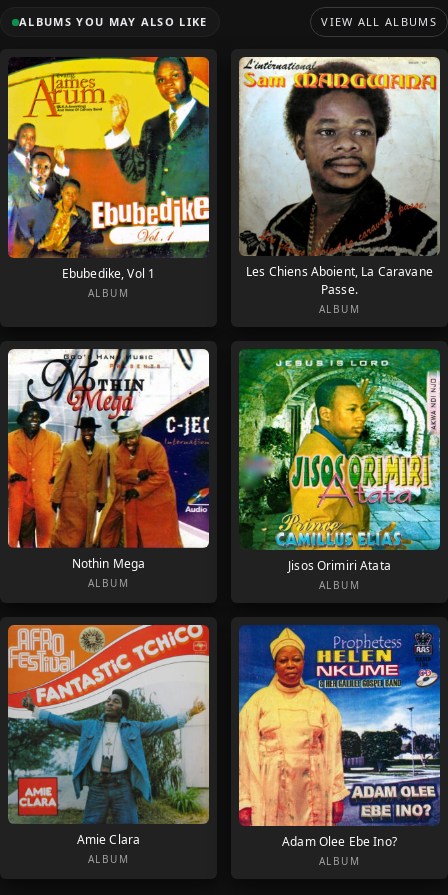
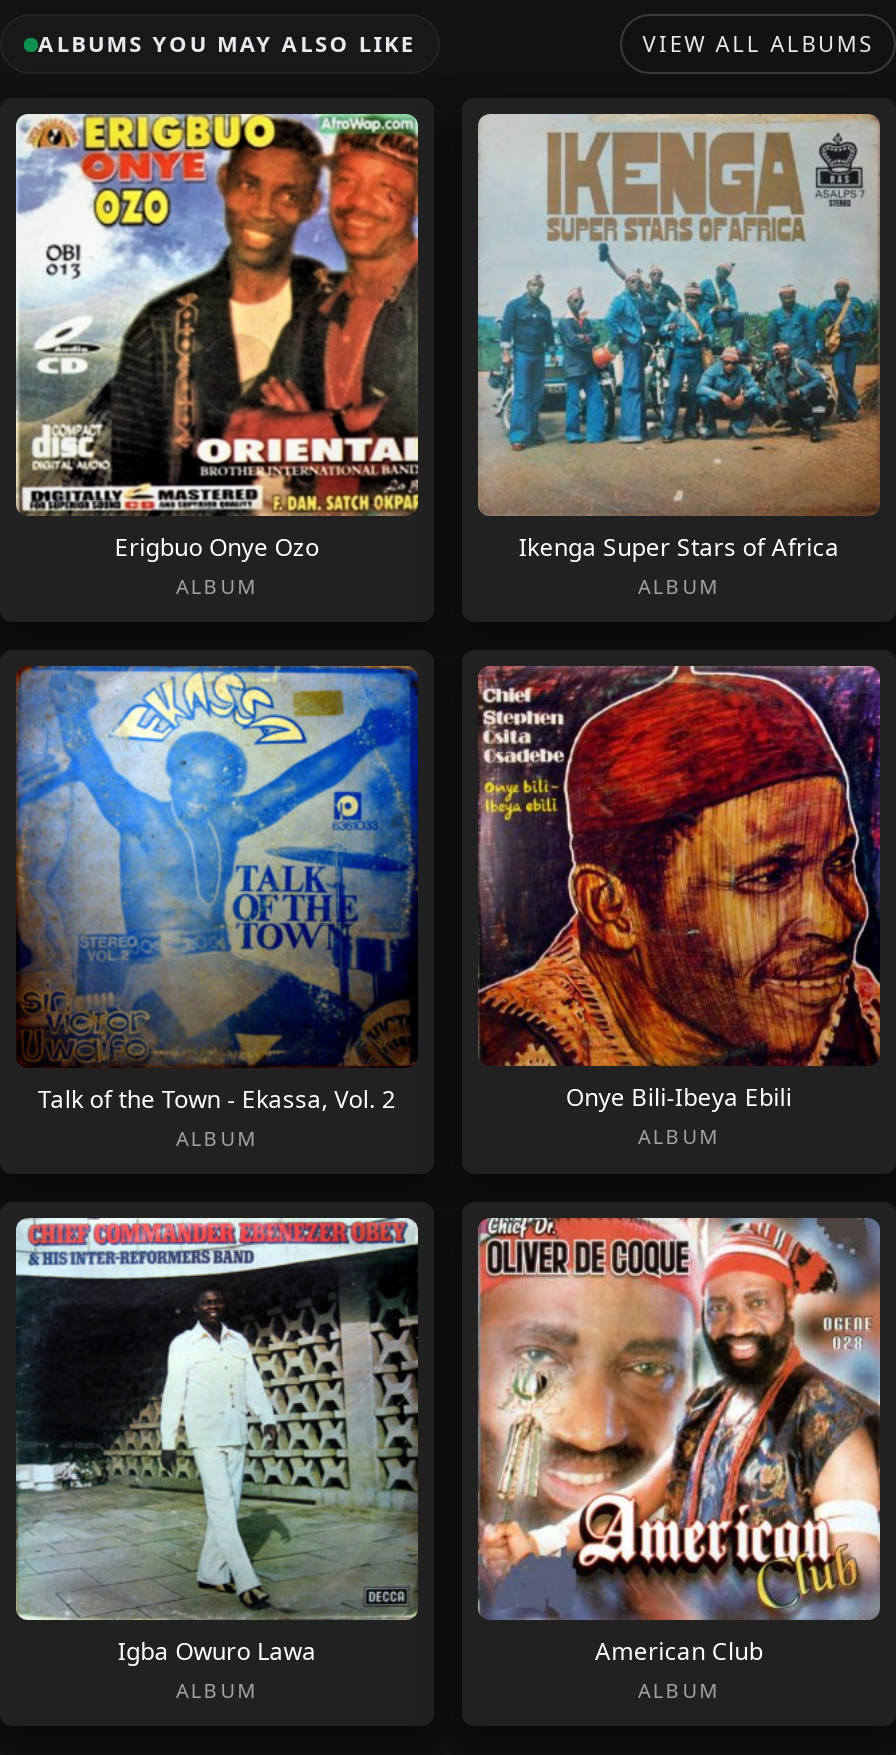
[7,56,210,282] [image] | Ebubedike, Vol 1 -> [14,112,420,565] [image] | Erigbuo Onye Ozo
[239,58,440,298] [image] | Les Chiens Aboient, La Caravane | Passe. -> [478,114,880,565] [image] | Ikenga Super Stars of Africa
[7,348,210,572] [image] | Nothin Mega -> [16,664,420,1117] [image] | Talk of the Town - Ekassa, Vol. 2
[238,348,441,574] [image] | Jisos Orimiri Atata -> [476,664,882,1114] [image] | Onye Bili-Ibeya Ebili
[7,624,210,848] [image] | Amie Clara -> [14,1216,420,1669] [image] | Igba Owuro Lawa
[238,625,441,850] [image] | Adam Olee Ebe Ino? -> [476,1216,882,1669] [image] | American Club

